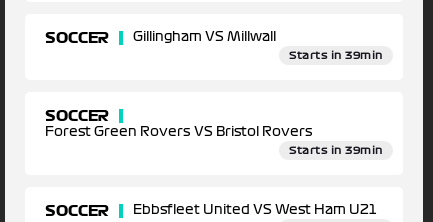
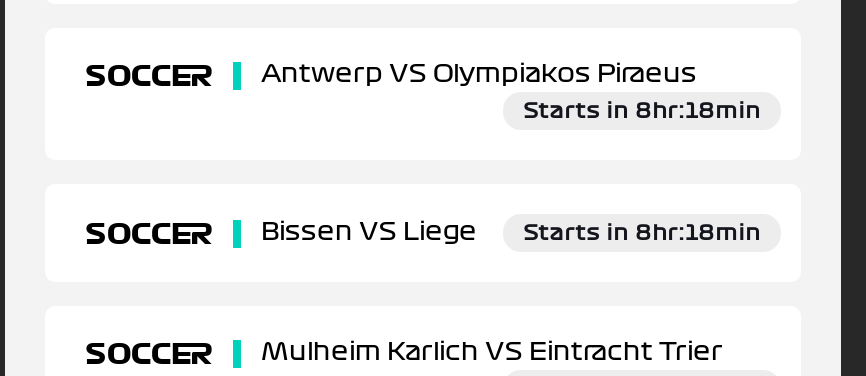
[133,31,276,43] Gillingham VS Millwall -> [261,62,697,86] Antwerp VS Olympiakos Piraeus
[289,50,383,61] Starts in 39min -> [523,100,761,122] Starts in 8hr:18min
[45,126,383,156] Forest Green Rovers VS Bristol Rovers | Starts in 39min -> [261,220,761,244] Bissen VS Liege | Starts in 8hr:18min
[133,204,377,216] Ebbsfleet United VS West Ham U21 -> [261,340,723,364] Mulheim Karlich VS Eintracht Trier

